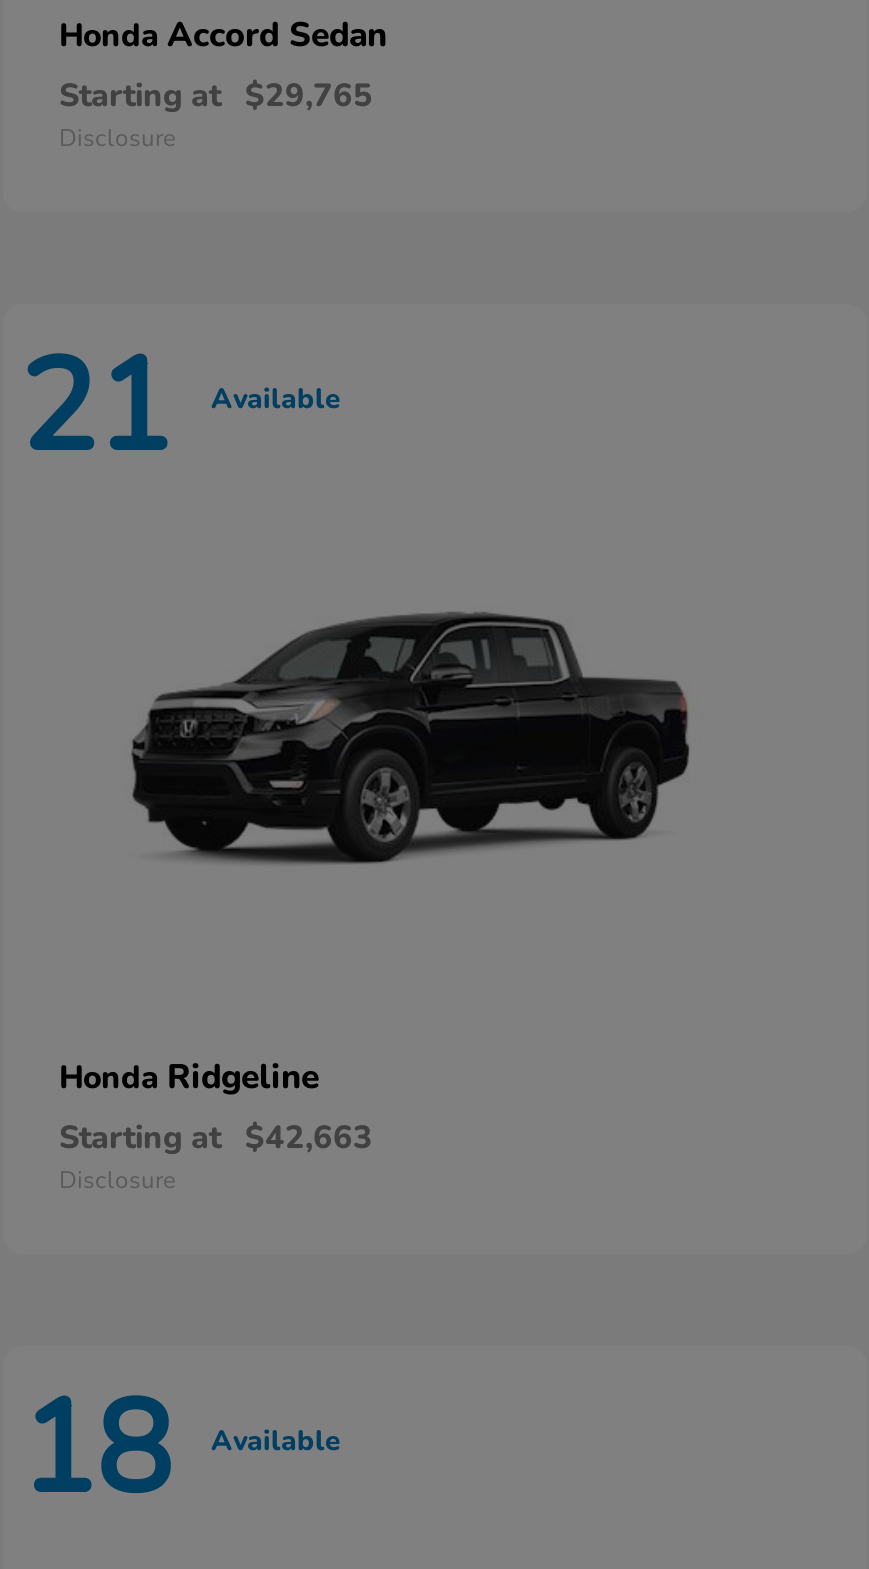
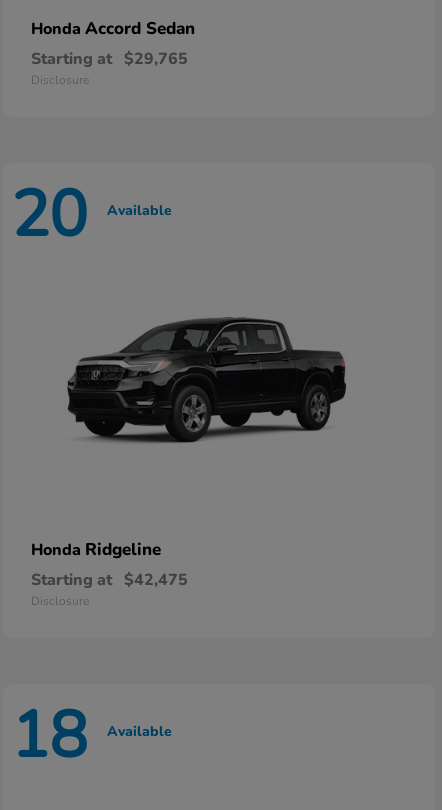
[19,321,341,497] 21 Available -> [11,171,172,259] 20 Available
[59,1115,373,1159] Starting at $42,663 -> [31,569,188,591] Starting at $42,475

